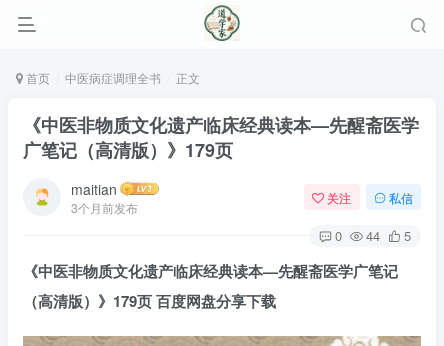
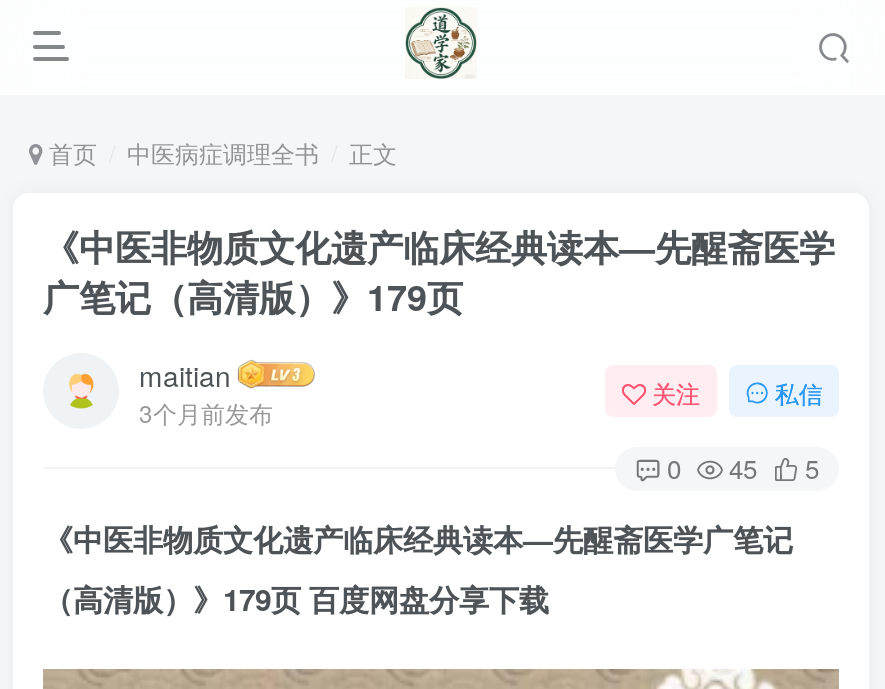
[335,226,411,245] 0 44 5 -> [667,449,819,487] 0 45 5

